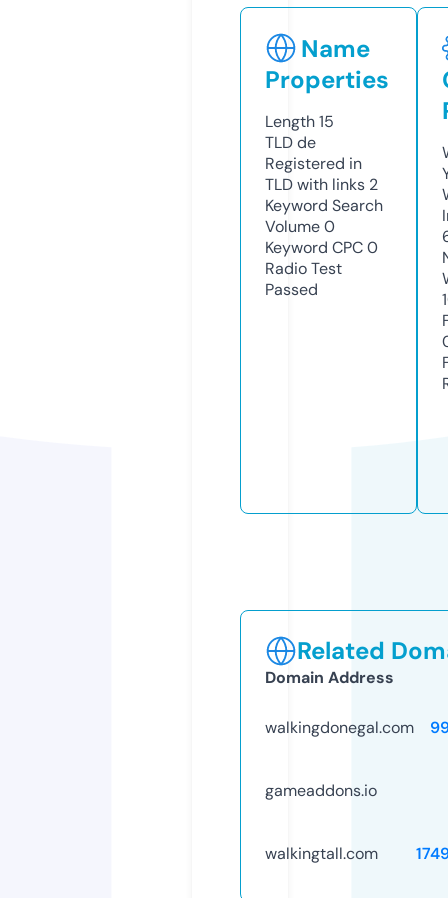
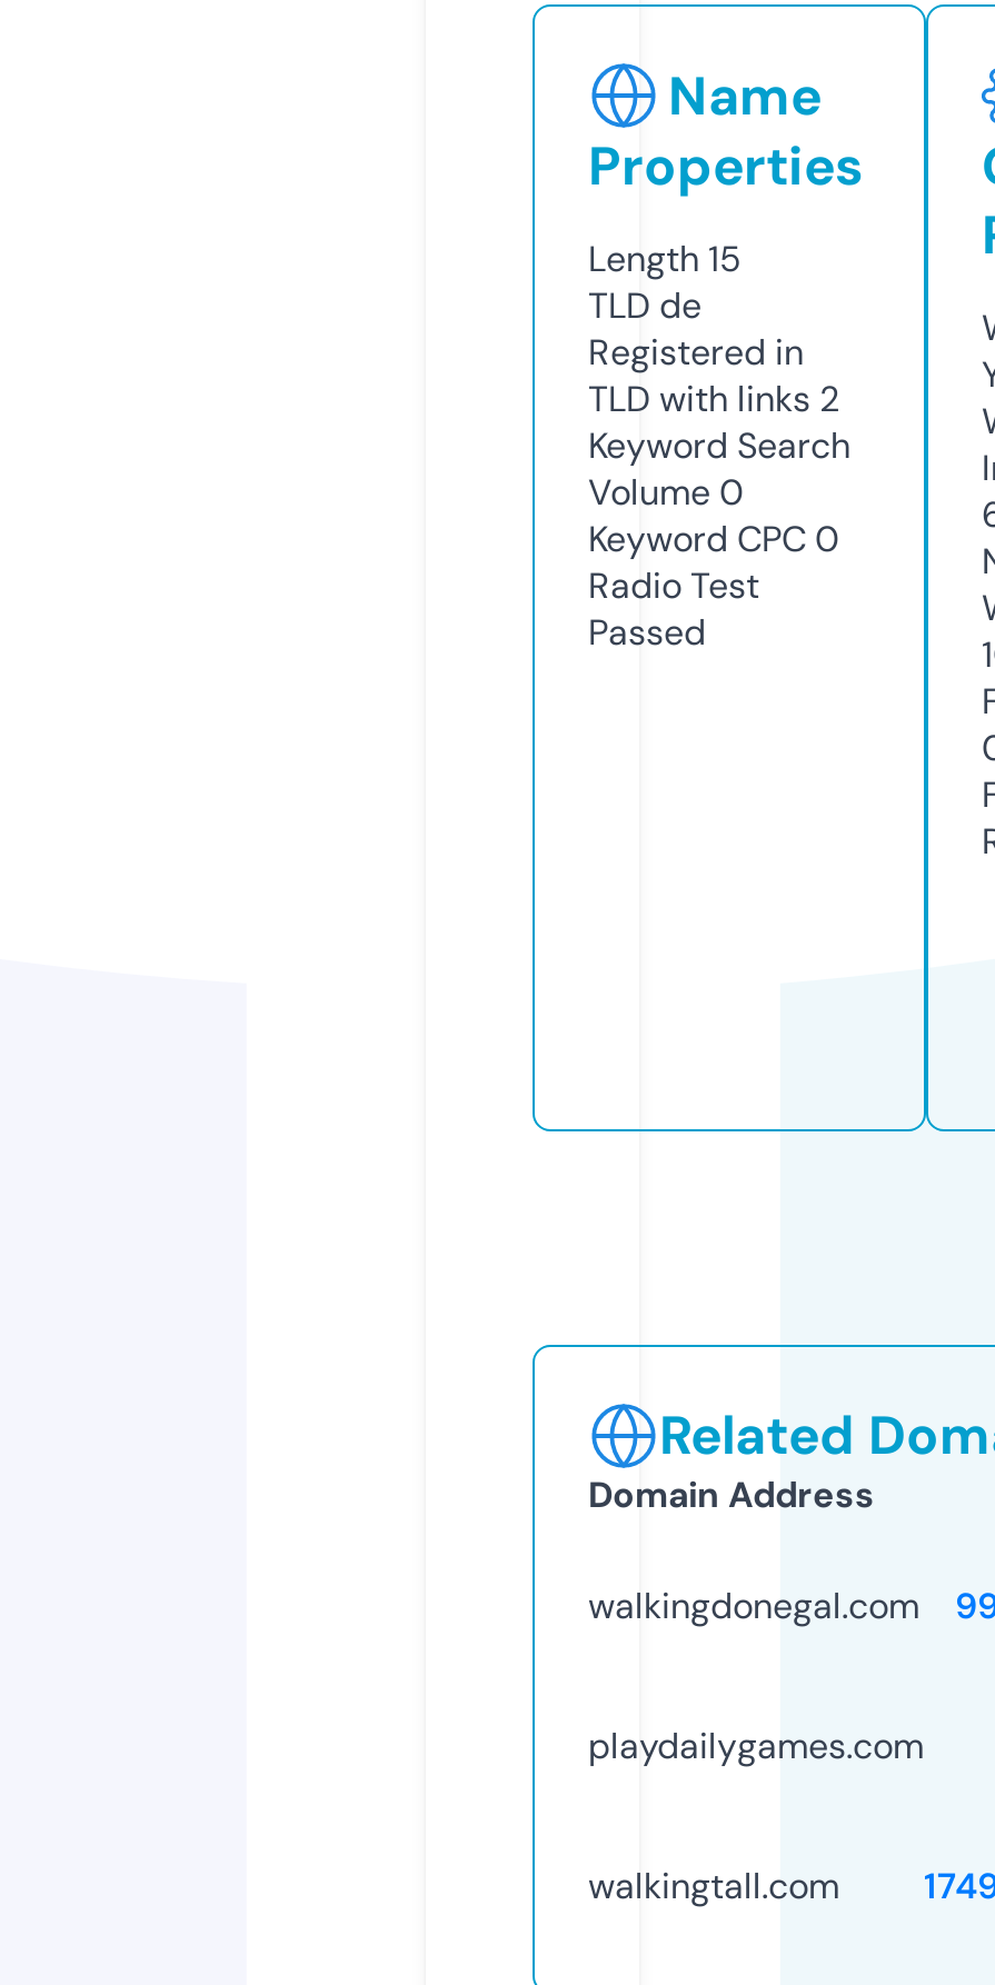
[265,780,377,801] gameaddons.io -> [588,1722,924,1769] playdailygames.com

